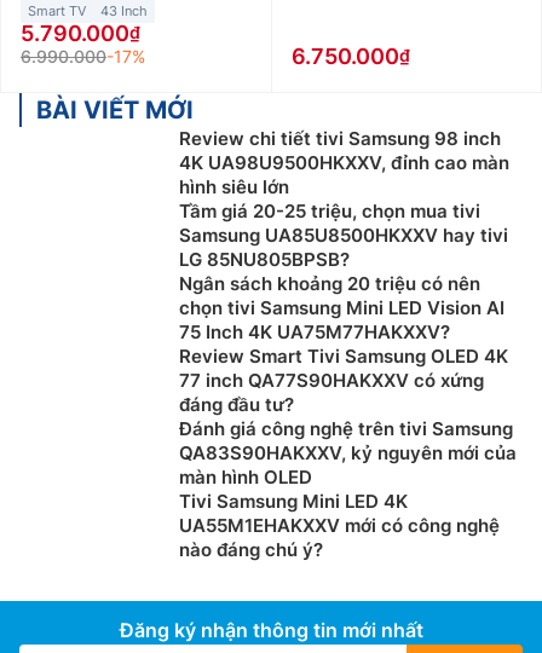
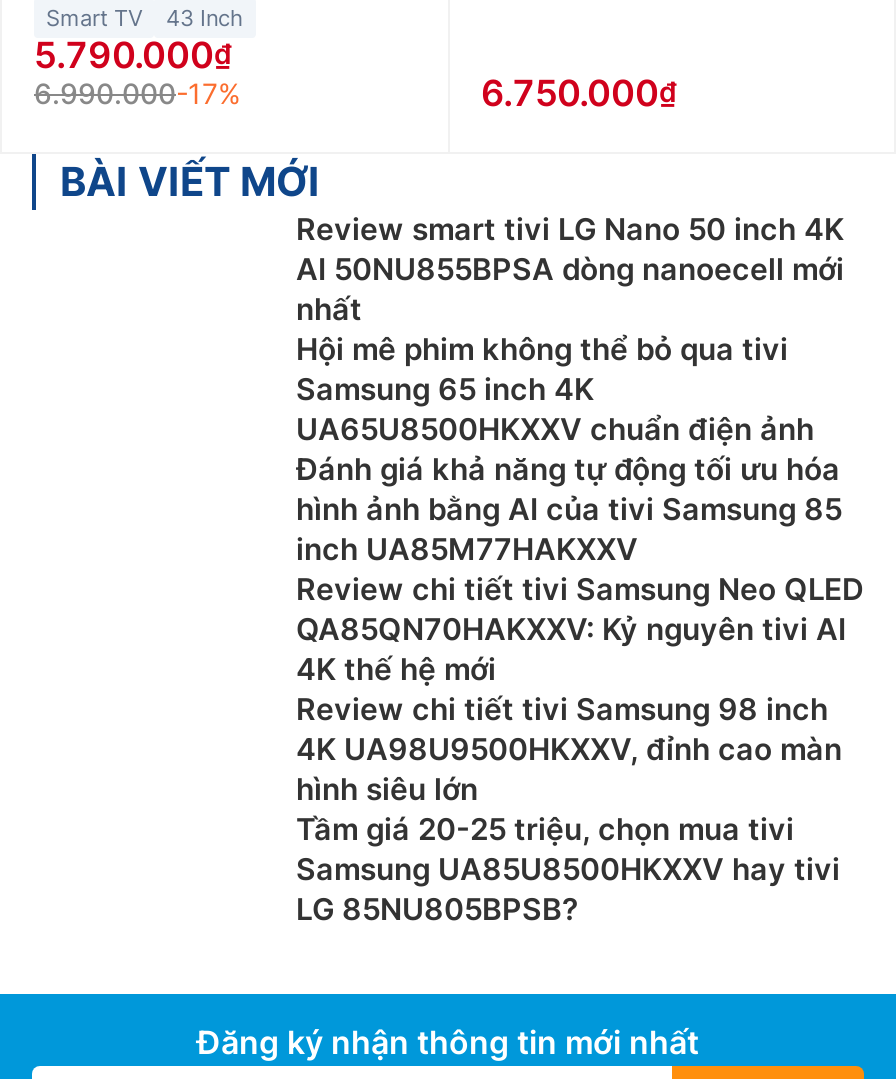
none -> [296,210,864,688] Review smart tivi LG Nano 50 inch 4K | AI 50NU855BPSA dòng nanoecell mới | nhất | Hội mê phim không thể bỏ qua tivi | Samsung 65 inch 4K | UA65U8500HKXXV chuẩn điện ảnh | Đánh giá khả năng tự động tối ưu hóa | hình ảnh bằng AI của tivi Samsung 85 | inch UA85M77HAKXXV | Review chi tiết tivi Samsung Neo QLED | QA85QN70HAKXXV: Kỷ nguyên tivi AI | 4K thế hệ mới
moved [179,127,509,271] -> [296,690,842,928]: Review chi tiết tivi Samsung 98 inch | 4K UA98U9500HKXXV, đỉnh cao màn | hình siêu lớn | Tầm giá 20-25 triệu, chọn mua tivi | Samsung UA85U8500HKXXV hay tivi | LG 85NU805BPSB?
[179,272,517,561] Ngân sách khoảng 20 triệu có nên | chọn tivi Samsung Mini LED Vision AI | 75 Inch 4K UA75M77HAKXXV? | Review Smart Tivi Samsung OLED 4K | 77 inch QA77S90HAKXXV có xứng | đáng đầu tư? | Đánh giá công nghệ trên tivi Samsung | QA83S90HAKXXV, kỷ nguyên mới của | màn hình OLED | Tivi Samsung Mini LED 4K | UA55M1EHAKXXV mới có công nghệ | nào đáng chú ý? -> none

